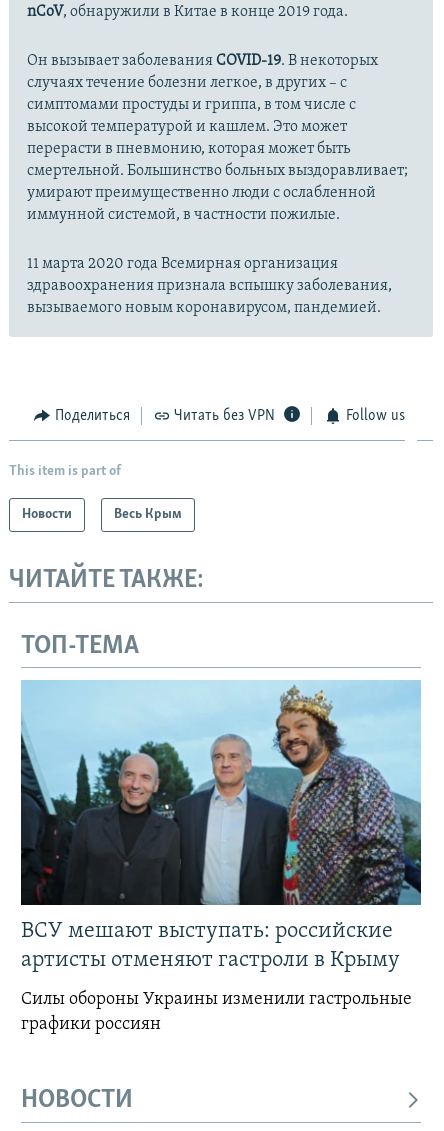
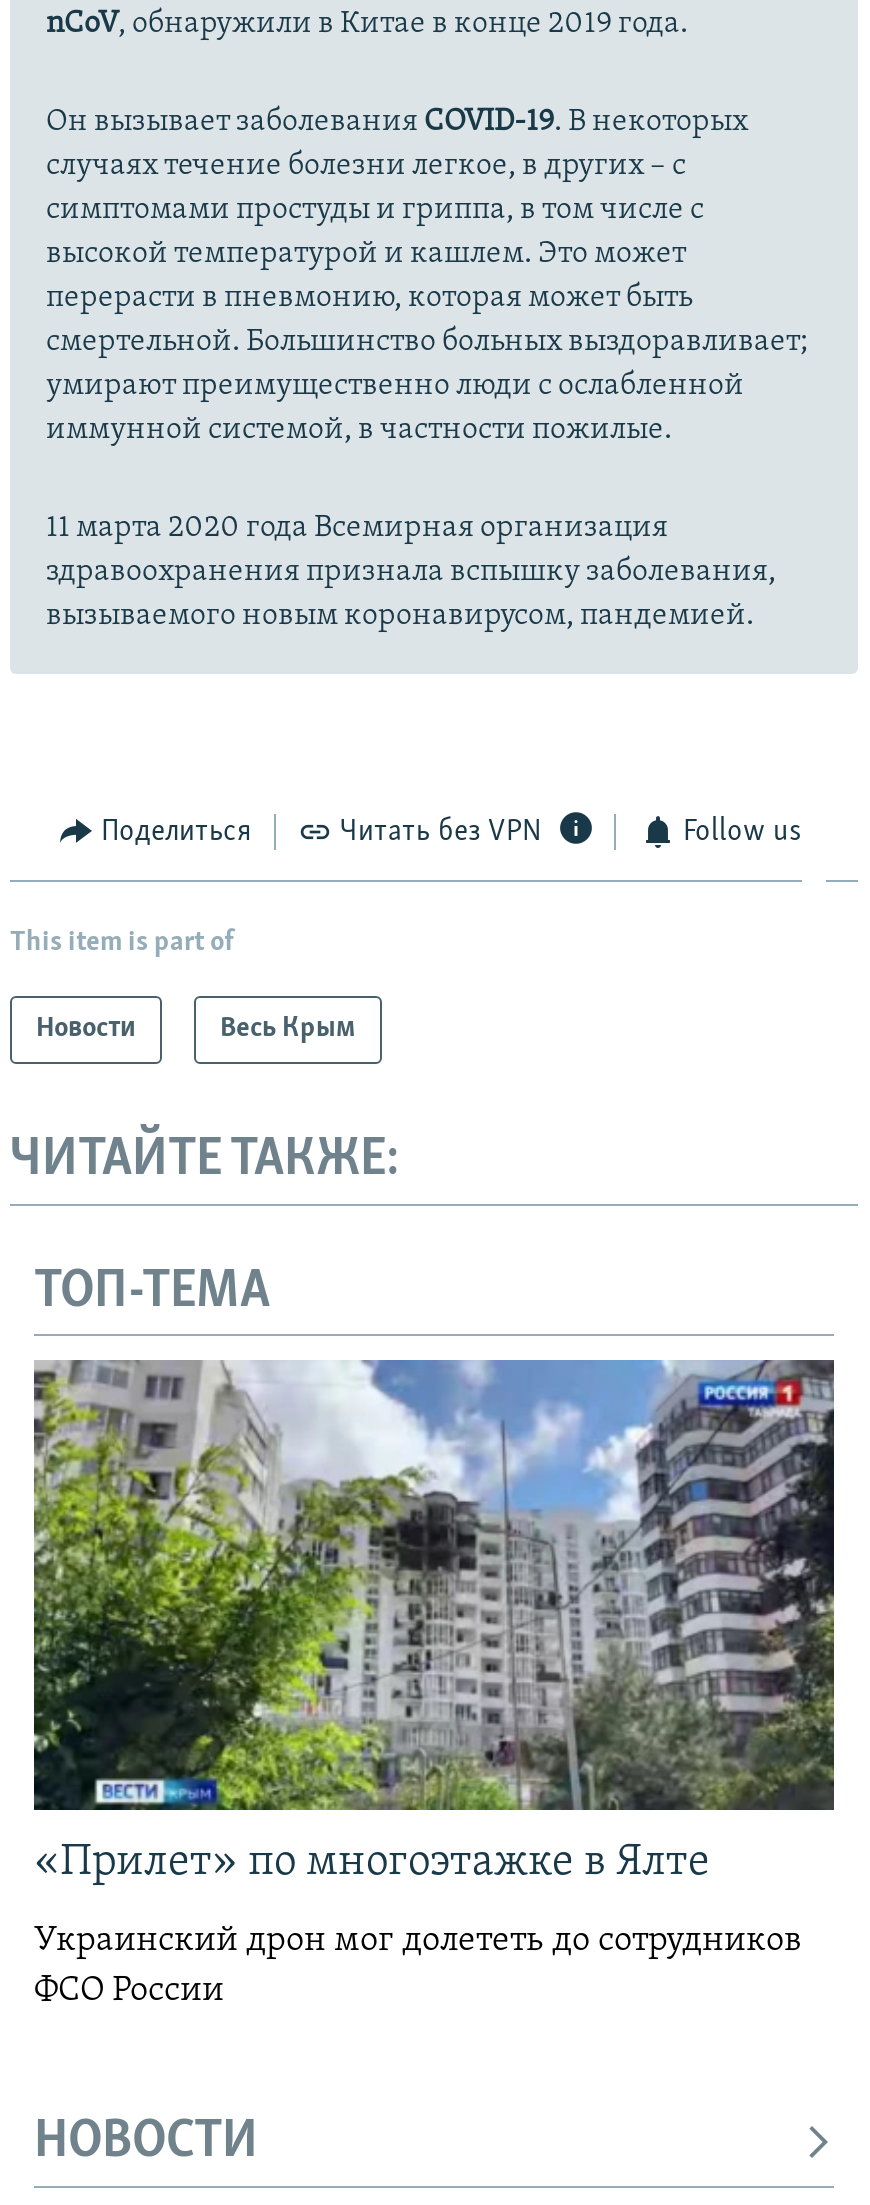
[21,680,422,972] [image] | ВСУ мешают выступать: российские | артисты отменяют гастроли в Крыму -> [32,1358,836,1886] [image] | «Прилет» по многоэтажке в Ялте
[21,990,412,1034] Силы обороны Украины изменили гастрольные | графики россиян -> [34,1922,802,2010] Украинский дрон мог долететь до сотрудников | ФСО России

